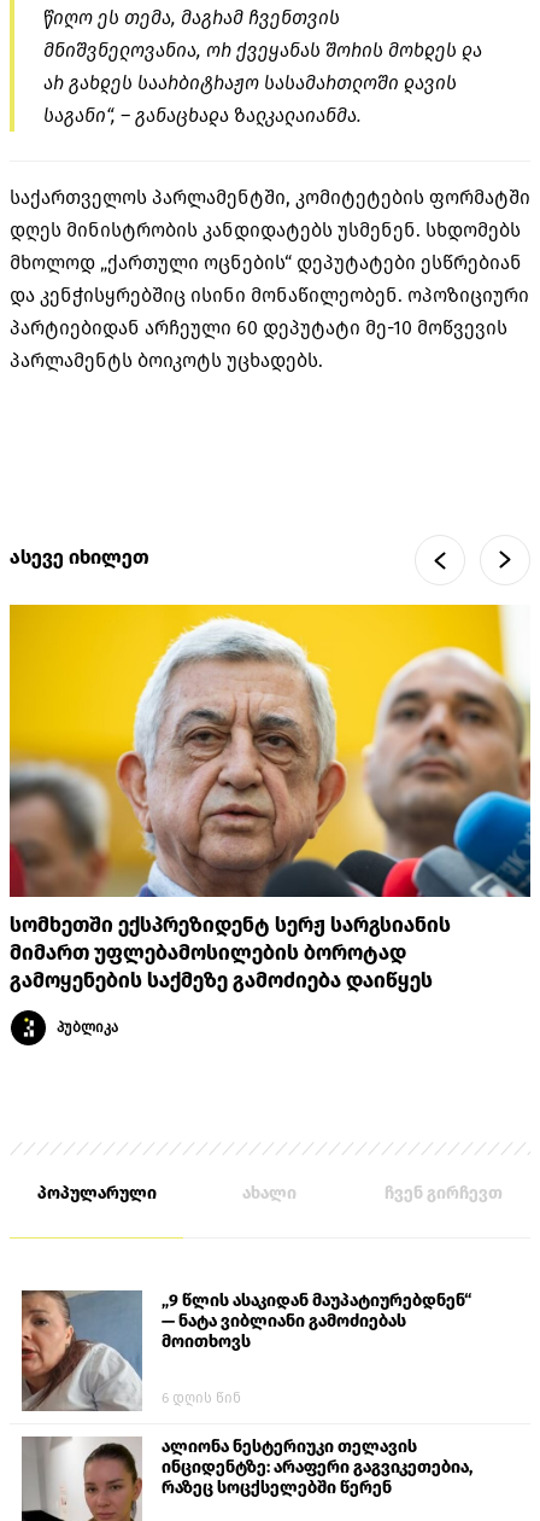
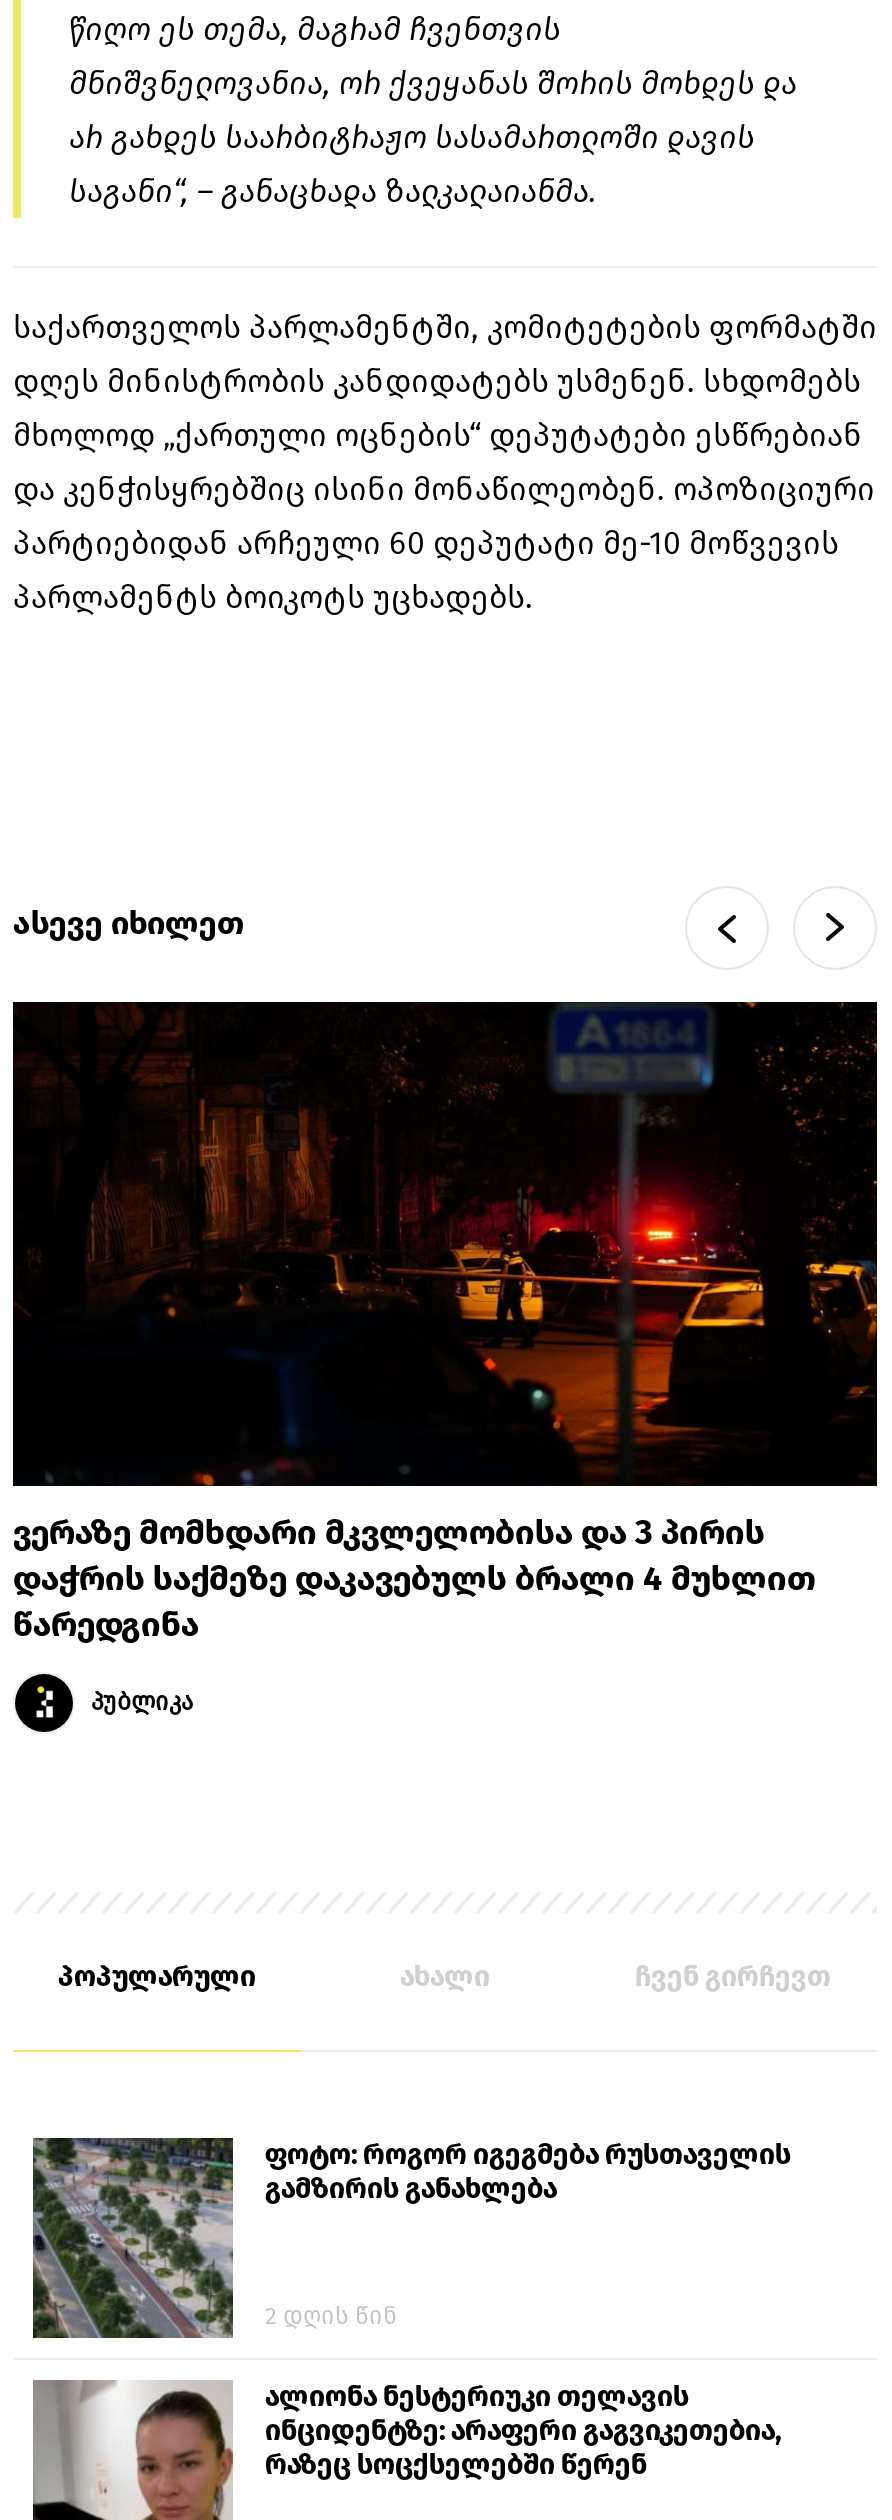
[8,604,532,993] [image] | სომხეთში ექსპრეზიდენტ სერჟ სარგსიანის | მიმართ უფლებამოსილების ბოროტად | გამოყენების საქმეზე გამოძიება დაიწყეს -> [11,1000,879,1645] [image] | ვერაზე მომხდარი მკვლელობისა და 3 პირის | დაჭრის საქმეზე დაკავებულს ბრალი 4 მუხლით | წარედგინა
[20,1289,471,1411] [image] | „9 წლის ასაკიდან მაუპატიურებდნენ“ | — ნატა ვიბლიანი გამოძიებას | მოითხოვს -> [31,2136,791,2338] [image] | ფოტო: როგორ იგეგმება რუსთაველის | გამზირის განახლება
[162,1389,241,1406] 6 დღის წინ -> [265,2301,397,2329] 2 დღის წინ

